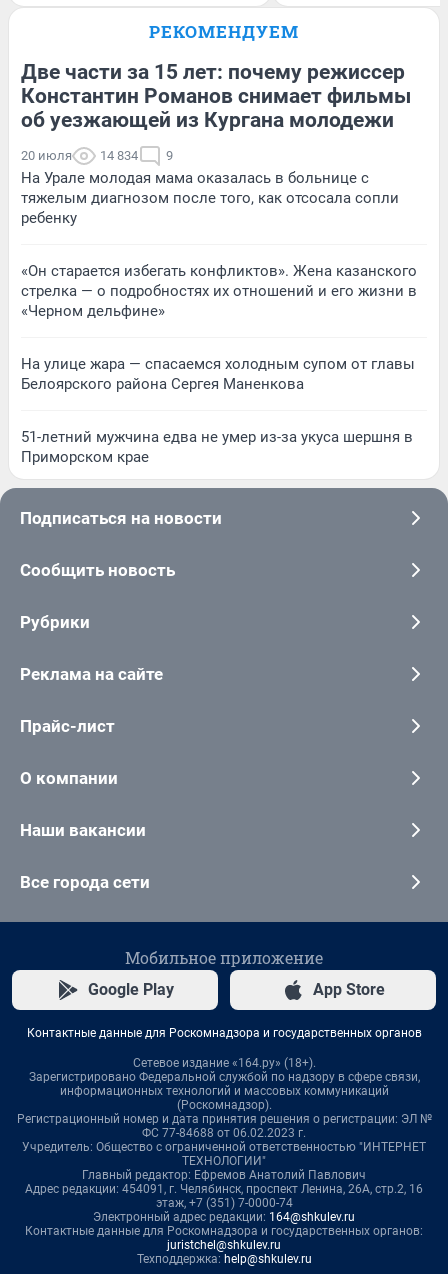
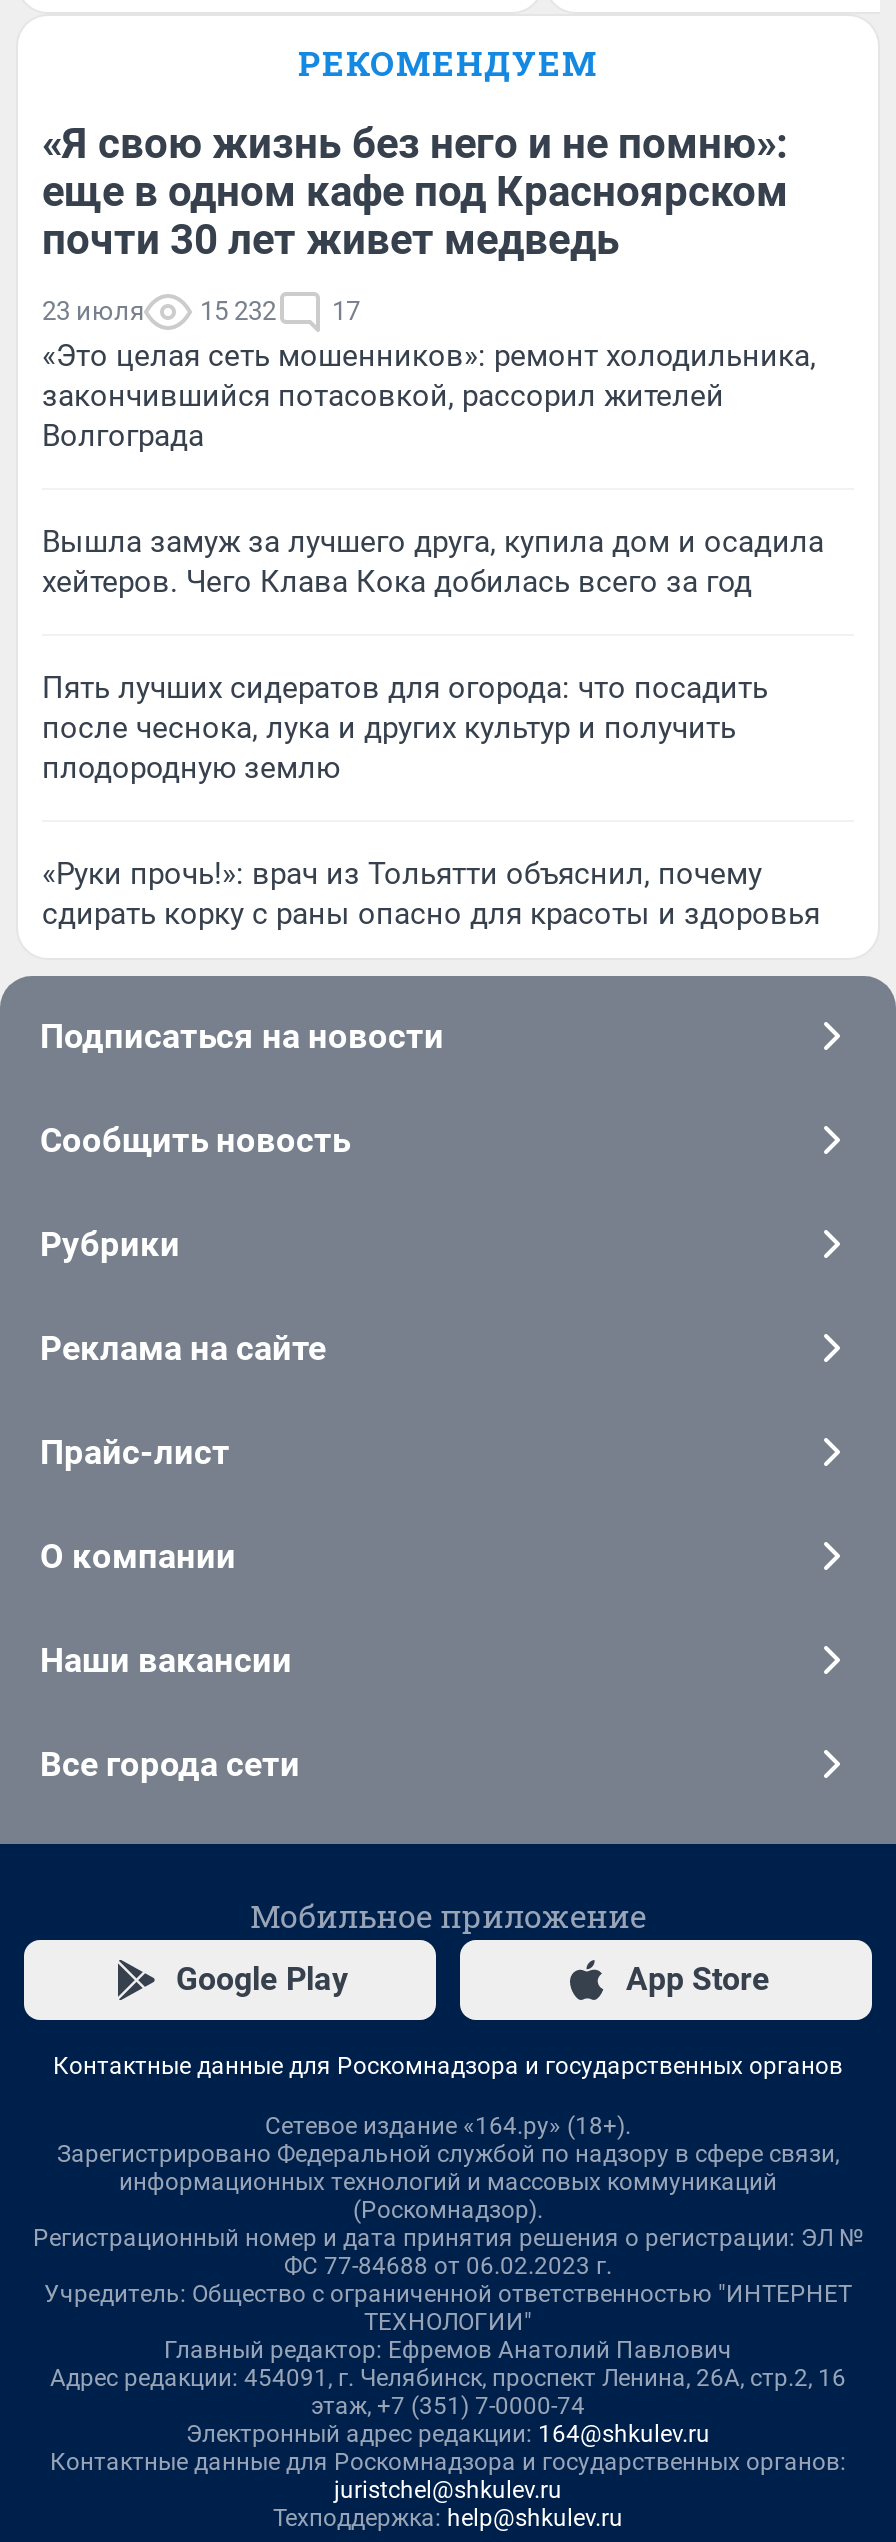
[21,60,411,132] Две части за 15 лет: почему режиссер | Константин Романов снимает фильмы | об уезжающей из Кургана молодежи -> [42,121,788,265] «Я свою жизнь без него и не помню»: | еще в одном кафе под Красноярском | почти 30 лет живет медведь
[21,148,399,227] 20 июля | 14 834 | 9 | На Урале молодая мама оказалась в больнице с | тяжелым диагнозом после того, как отсосала сопли | ребенку -> [42,297,816,455] 23 июля | 15 232 | 17 | «Это целая сеть мошенников»: ремонт холодильника, | закончившийся потасовкой, рассорил жителей | Волгограда
[21,262,417,320] «Он старается избегать конфликтов». Жена казанского | стрелка — о подробностях их отношений и его жизни в | «Черном дельфине» -> [42,525,824,601] Вышла замуж за лучшего друга, купила дом и осадила | хейтеров. Чего Клава Кока добилась всего за год
[21,355,415,393] На улице жара — спасаемся холодным супом от главы | Белоярского района Сергея Маненкова -> [42,671,768,787] Пять лучших сидератов для огорода: что посадить | после чеснока, лука и других культур и получить | плодородную землю
[21,428,413,466] 51-летний мужчина едва не умер из-за укуса шершня в | Приморском крае -> [42,857,820,933] «Руки прочь!»: врач из Тольятти объяснил, почему | сдирать корку с раны опасно для красоты и здоровья

